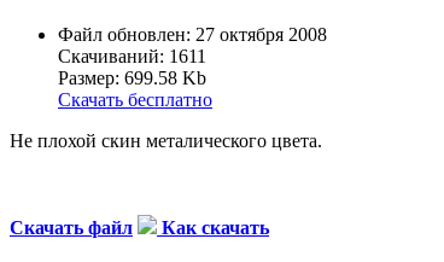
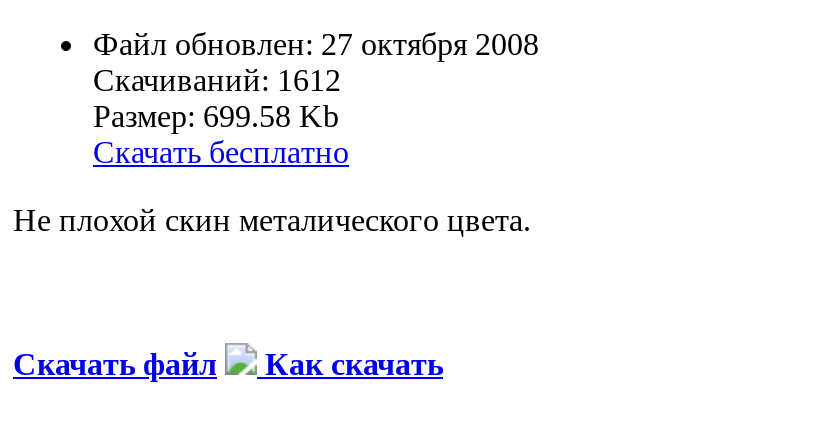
[58,46,206,67] Скачиваний: 1611 -> [93,64,341,98] Скачиваний: 1612

